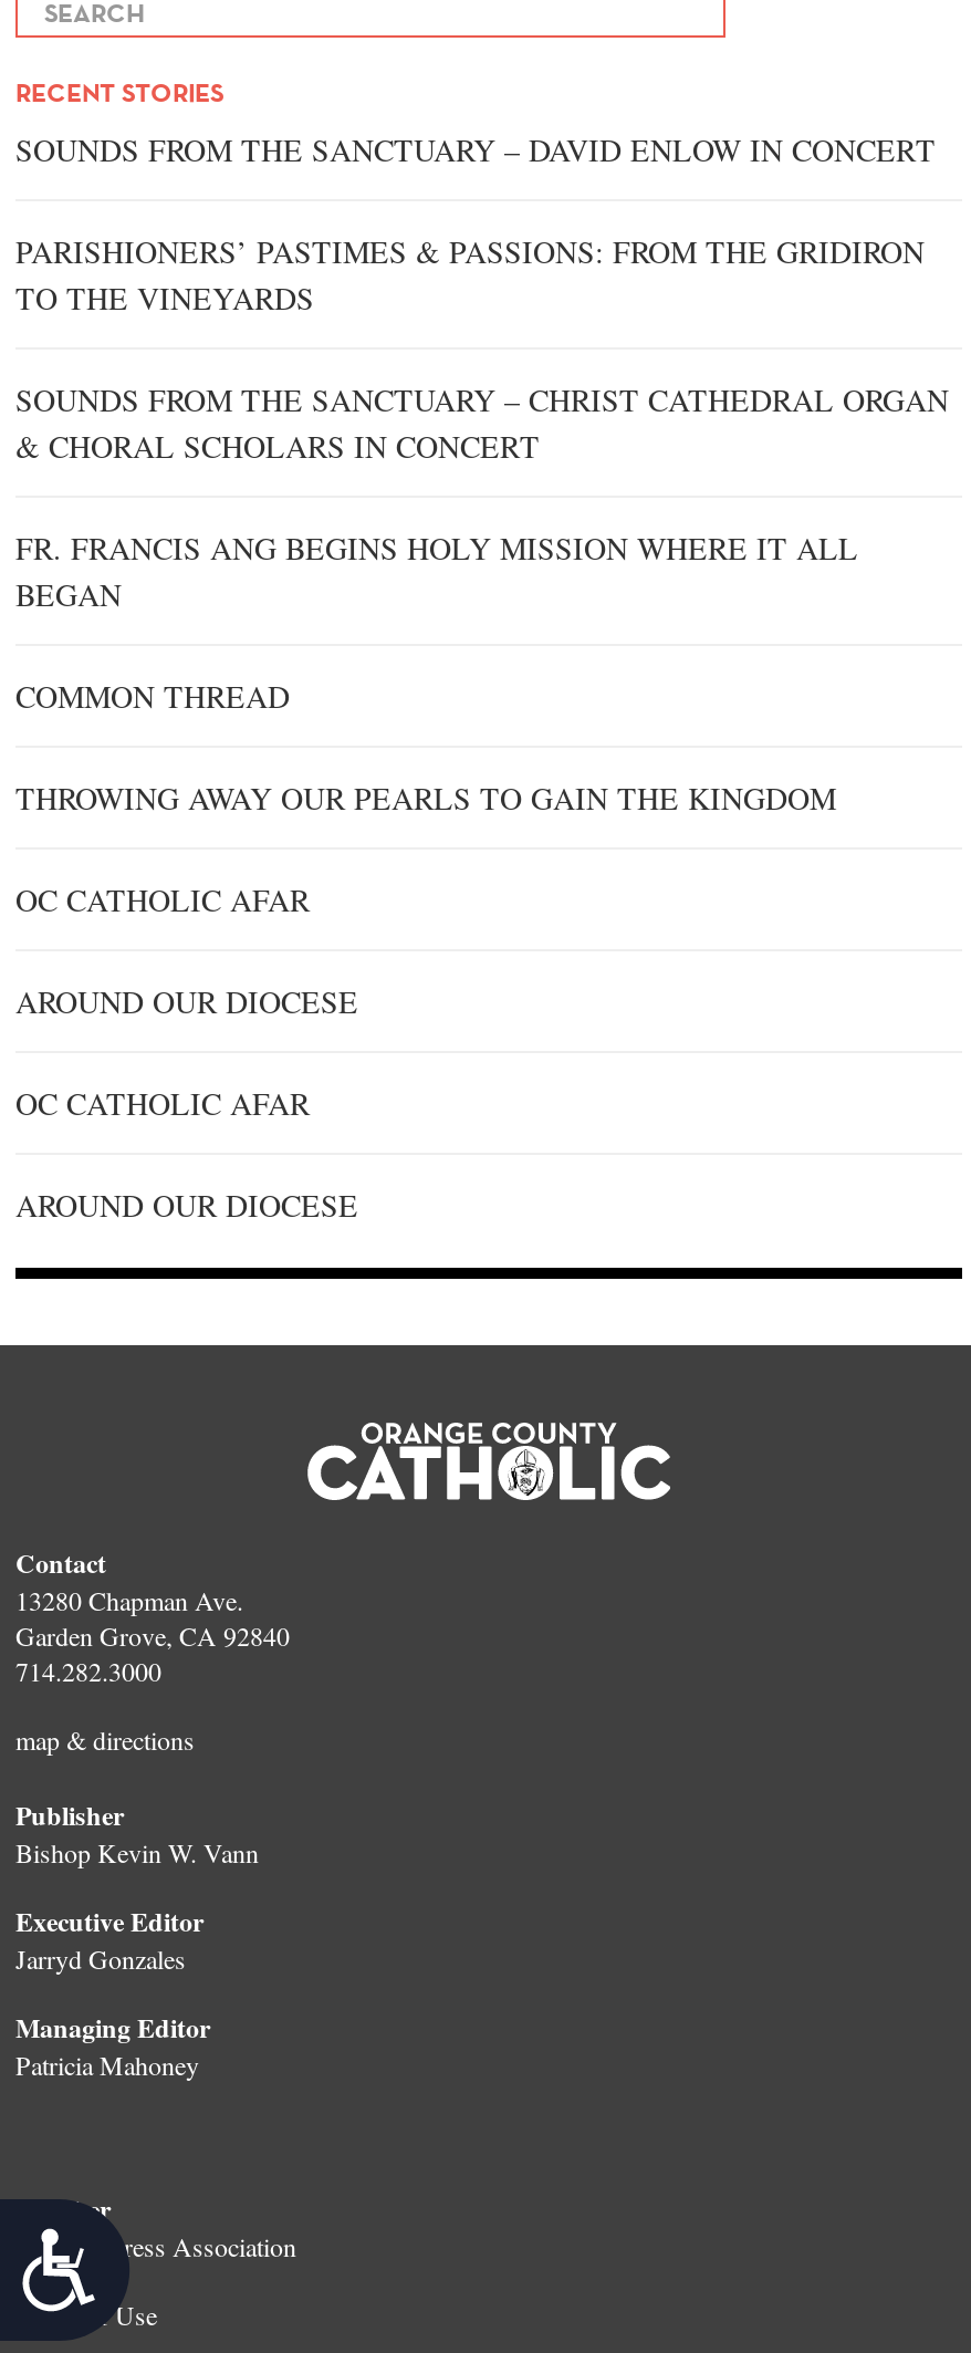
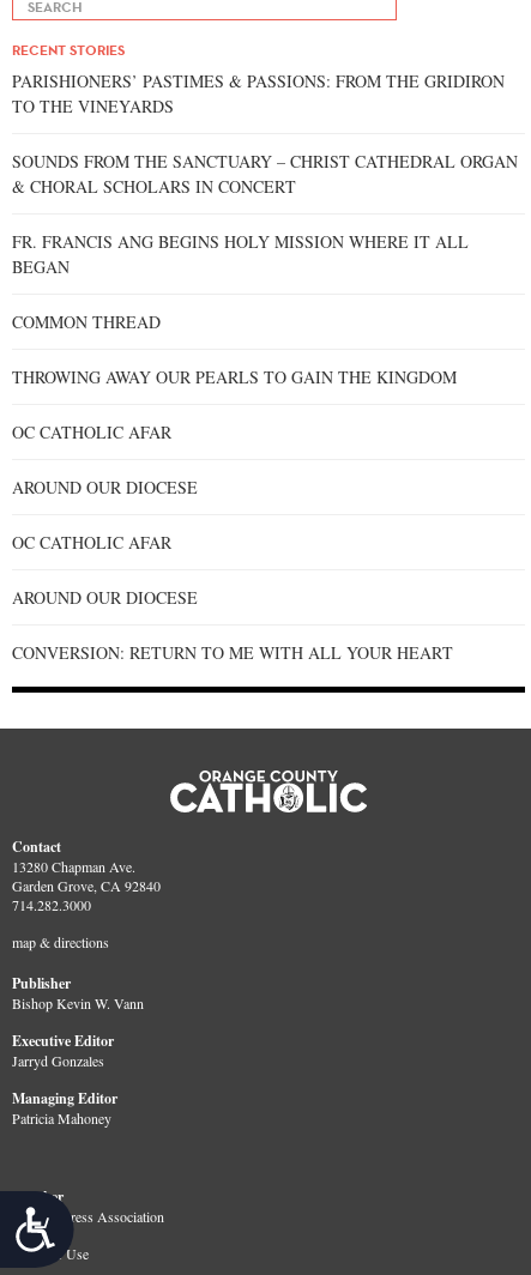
[15,128,936,170] SOUNDS FROM THE SANCTUARY – DAVID ENLOW IN CONCERT -> none
moved [15,230,949,1226] -> [12,70,518,609]: PARISHIONERS’ PASTIMES & PASSIONS: FROM THE GRIDIRON | TO THE VINEYARDS | SOUNDS FROM THE SANCTUARY – CHRIST CATHEDRAL ORGAN | ... | OC CATHOLIC AFAR | AROUND OUR DIOCESE
none -> [12,641,453,664] CONVERSION: RETURN TO ME WITH ALL YOUR HEART

